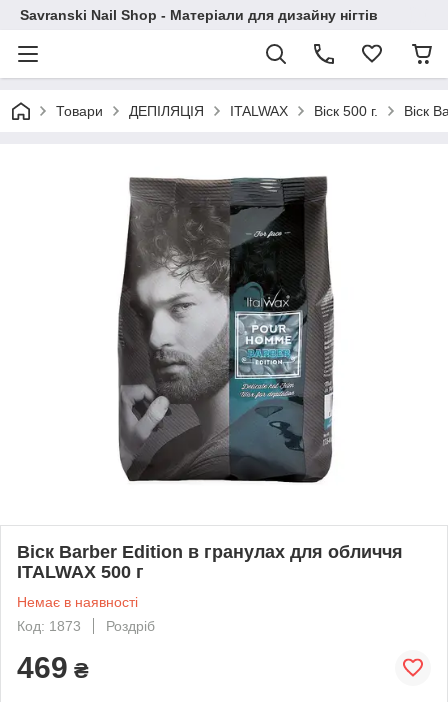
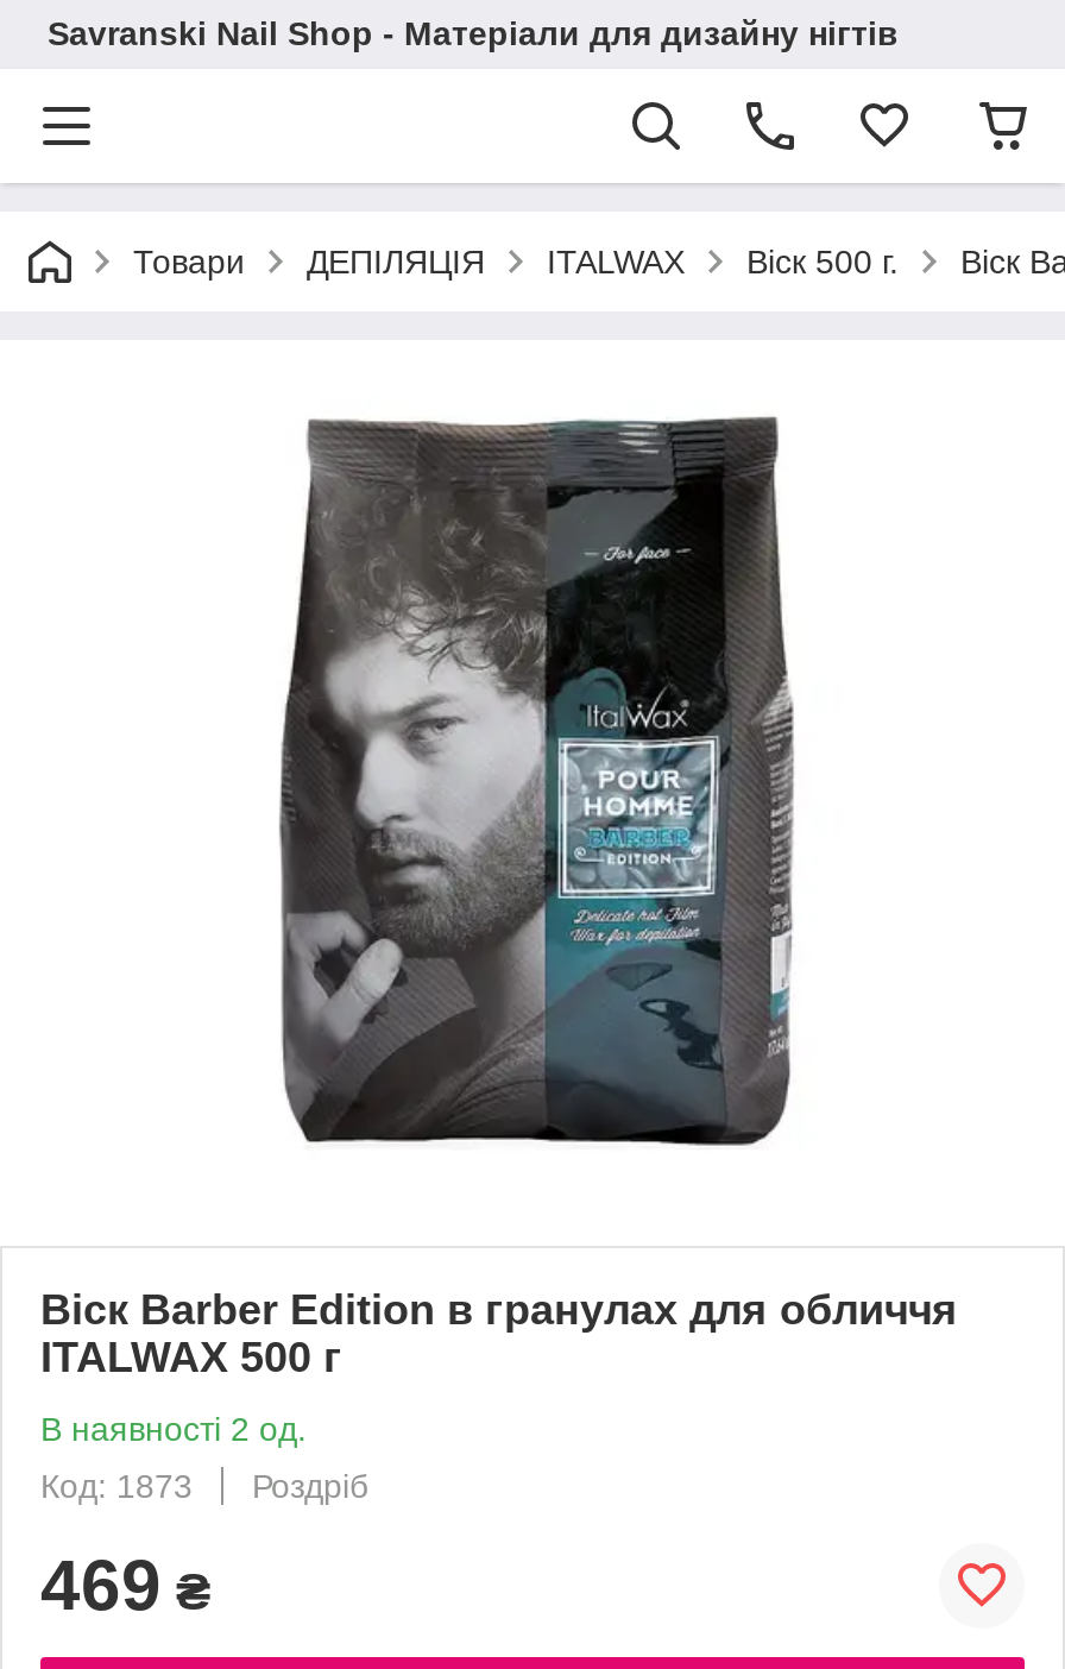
[17,594,138,610] Немає в наявності -> [40,1409,307,1447] В наявності 2 од.

